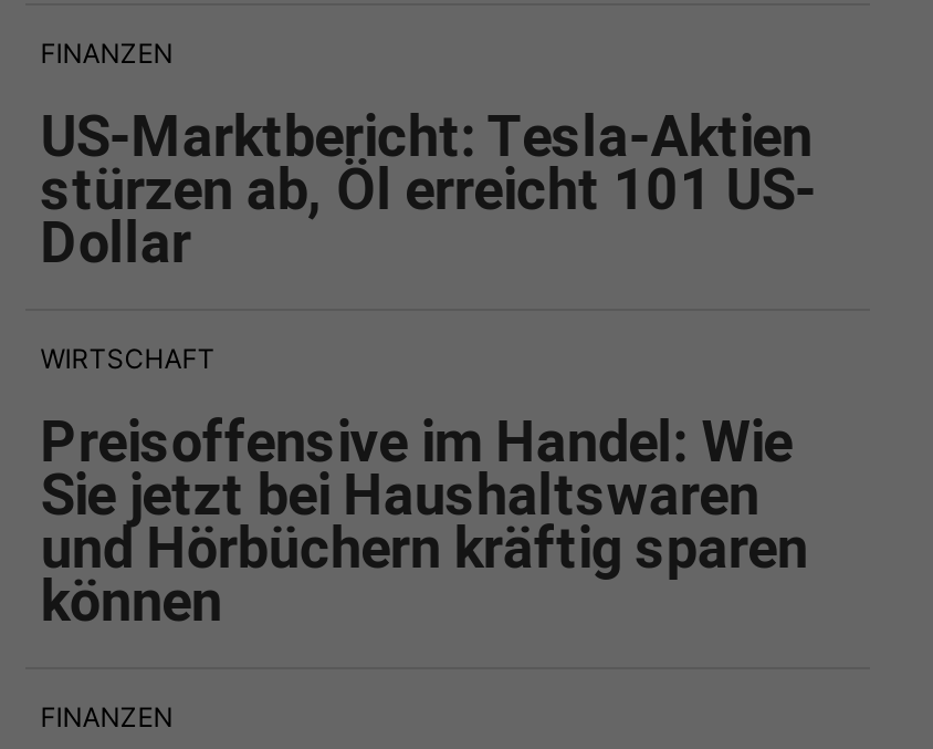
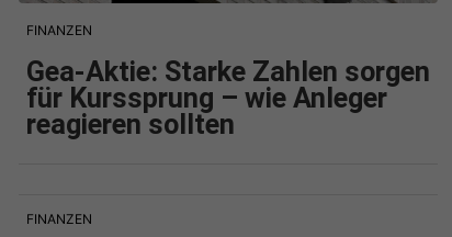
[40,103,816,634] US-Marktbericht: Tesla-Aktien | stürzen ab, Öl erreicht 101 US- | Dollar | WIRTSCHAFT | Preisoffensive im Handel: Wie | Sie jetzt bei Haushaltswaren | und Hörbüchern kräftig sparen | können -> [26,55,430,141] Gea-Aktie: Starke Zahlen sorgen | für Kurssprung – wie Anleger | reagieren sollten

